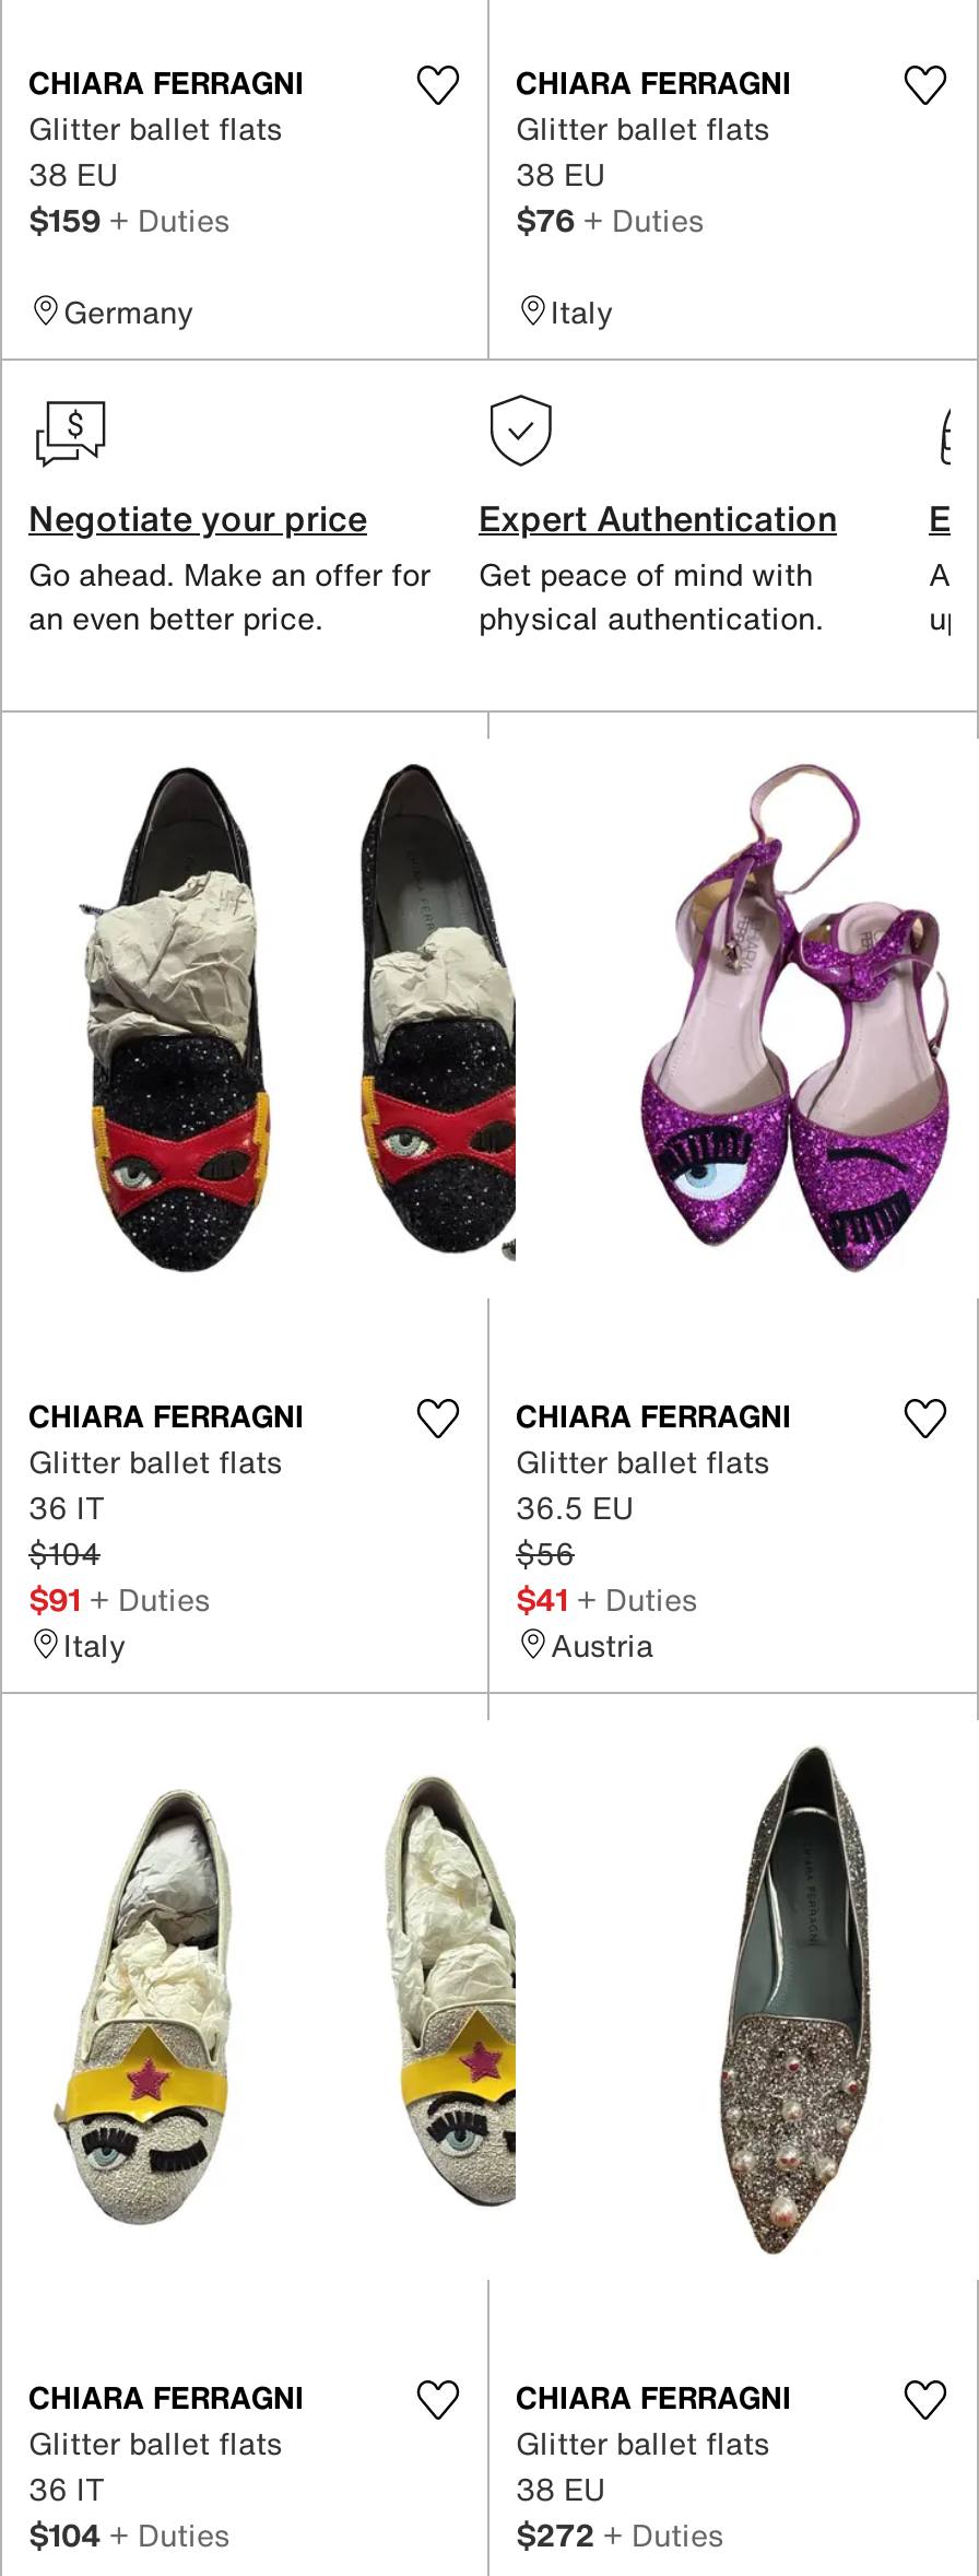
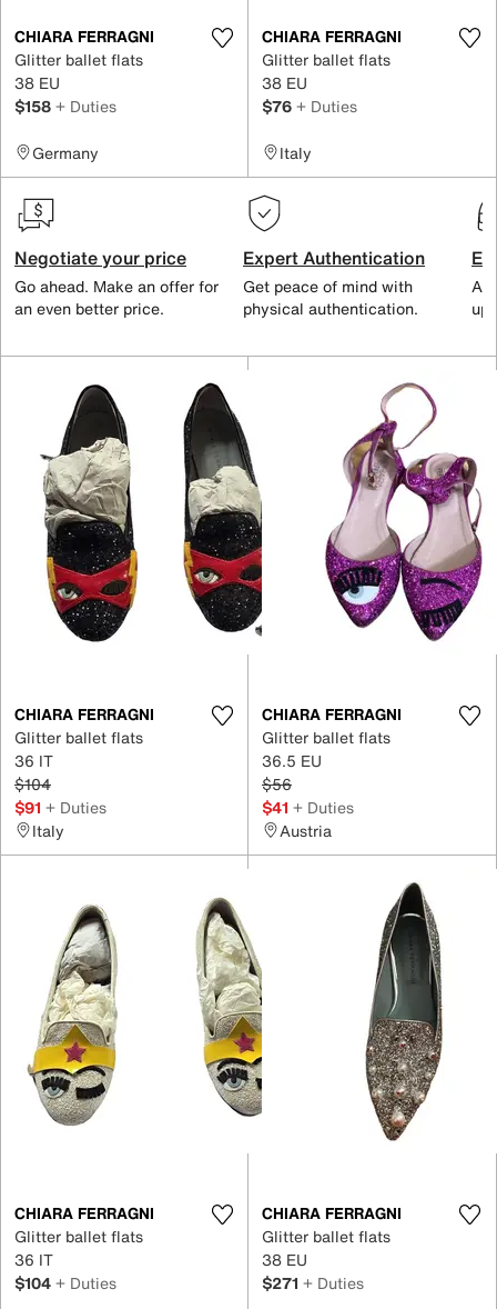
[28,196,229,242] $159 + Duties -> [14,94,116,117] $158 + Duties
[516,2512,723,2557] $272 + Duties -> [262,1271,364,1295] $271 + Duties

